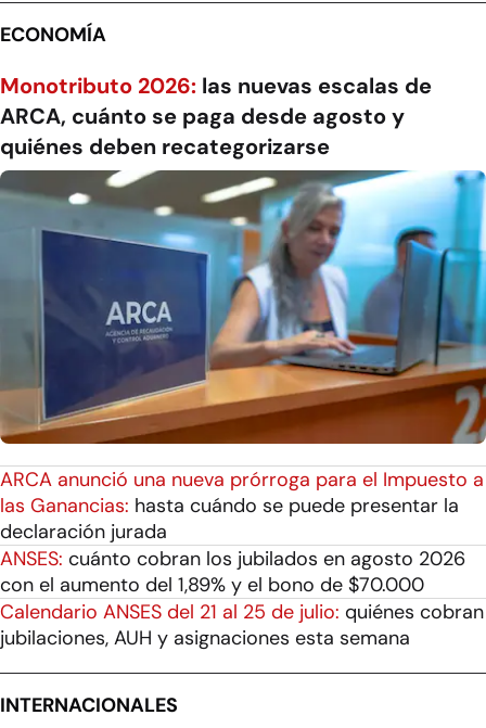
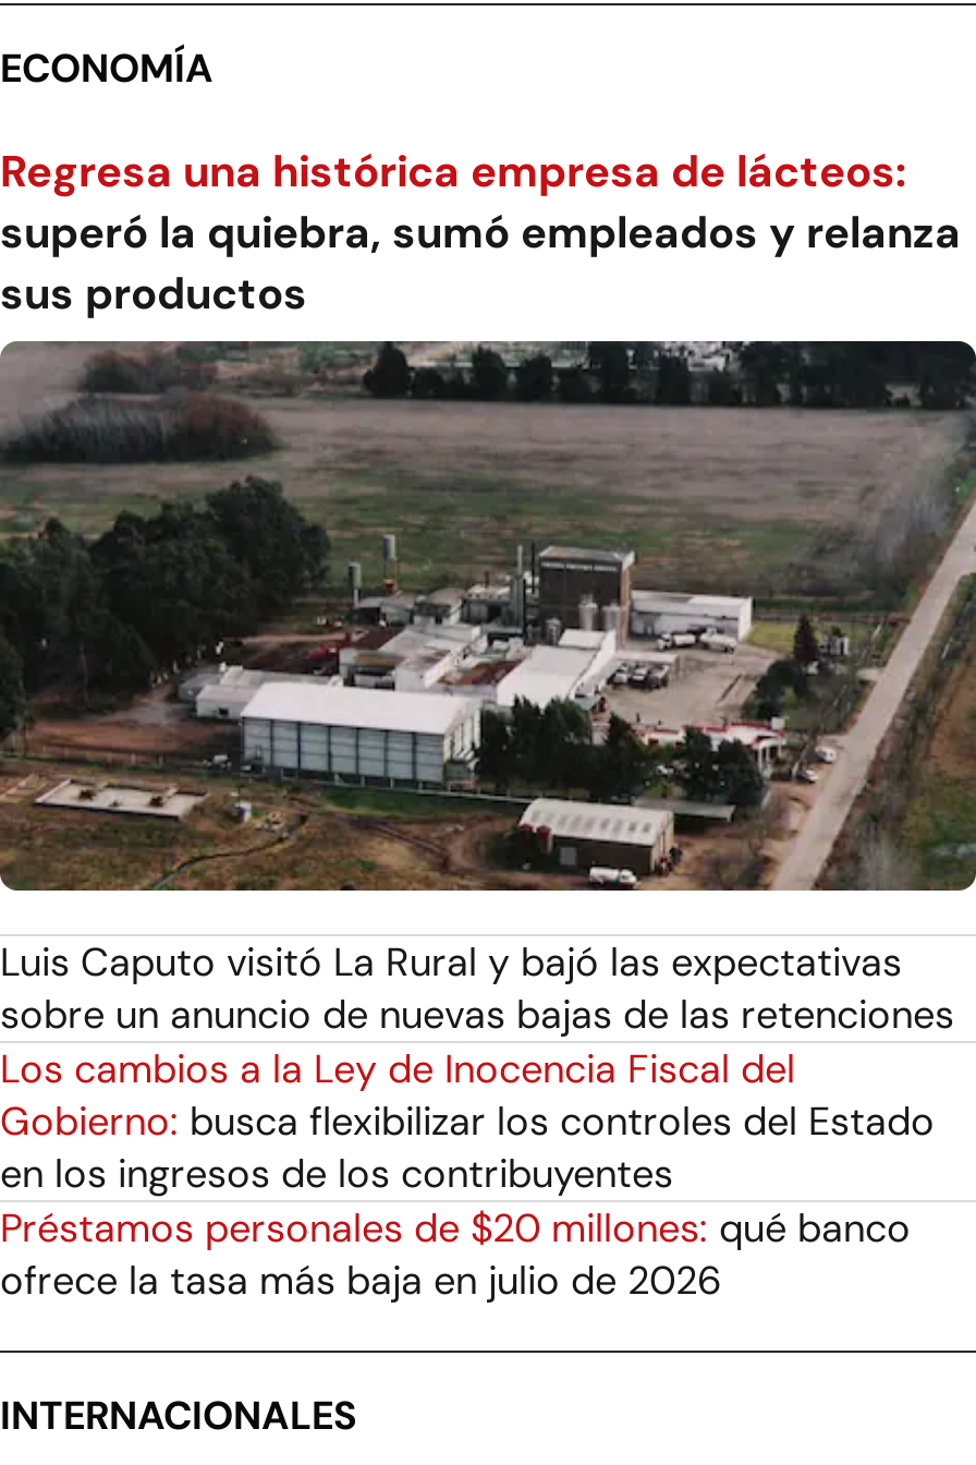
[0,72,432,161] Monotributo 2026: las nuevas escalas de | ARCA, cuánto se paga desde agosto y | quiénes deben recategorizarse -> [0,142,961,321] Regresa una histórica empresa de lácteos: | superó la quiebra, sumó empleados y relanza | sus productos
[0,170,484,651] [image] | ARCA anunció una nueva prórroga para el Impuesto a | las Ganancias: hasta cuándo se puede presentar la | declaración jurada | ANSES: cuánto cobran los jubilados en agosto 2026 | con el aumento del 1,89% y el bono de $70.000 | Calendario ANSES del 21 al 25 de julio: quiénes cobran | jubilaciones, AUH y asignaciones esta semana -> [0,338,969,1306] [image] | Luis Caputo visitó La Rural y bajó las expectativas | sobre un anuncio de nuevas bajas de las retenciones | Los cambios a la Ley de Inocencia Fiscal del | Gobierno: busca flexibilizar los controles del Estado | en los ingresos de los contribuyentes | Préstamos personales de $20 millones: qué banco | ofrece la tasa más baja en julio de 2026

